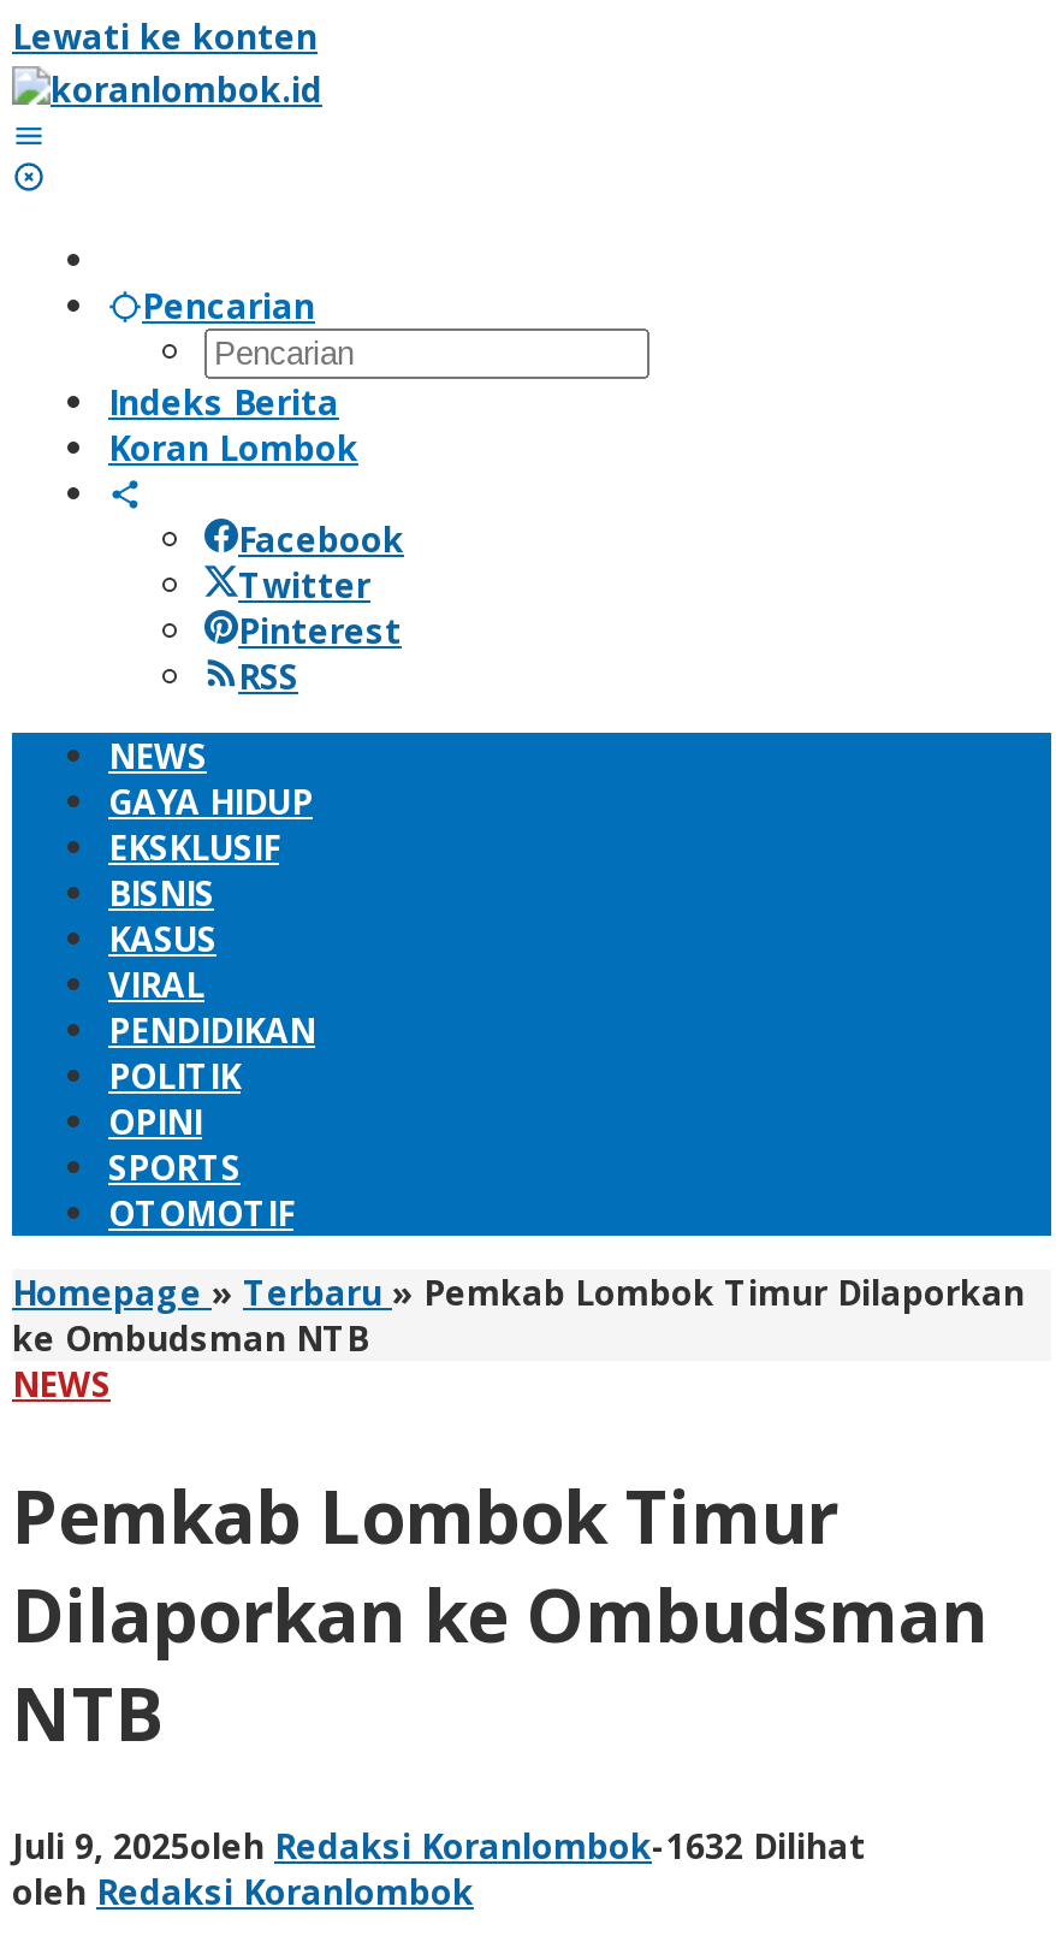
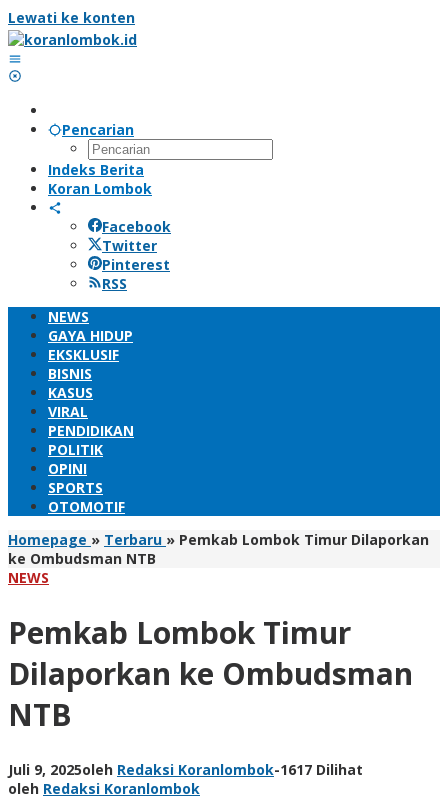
[12,1822,866,1868] Juli 9, 2025oleh Redaksi Koranlombok-1632 Dilihat -> [8,760,363,779] Juli 9, 2025oleh Redaksi Koranlombok-1617 Dilihat

